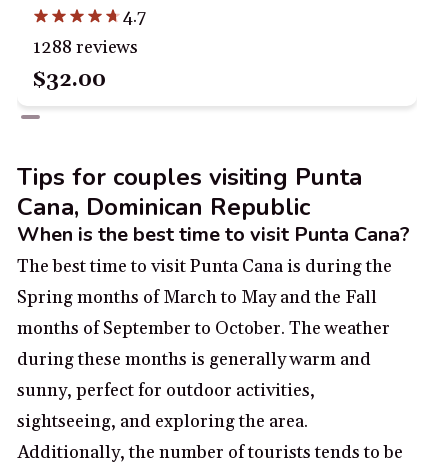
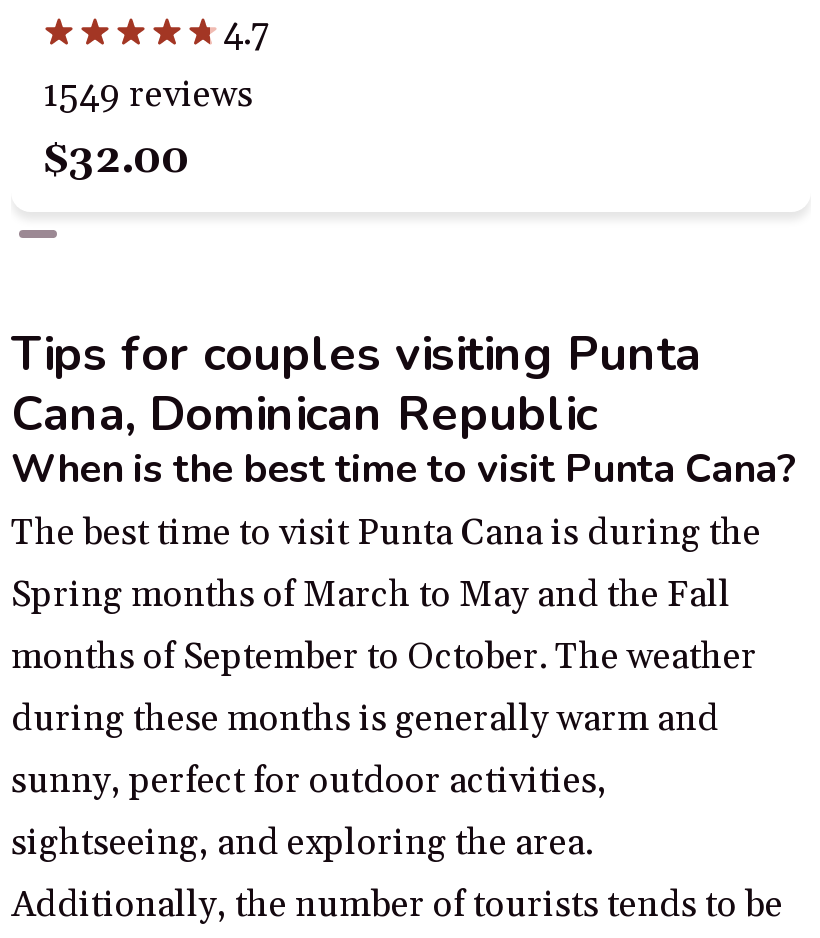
[33,36,138,59] 1288 reviews -> [43,72,253,118] 1549 reviews

